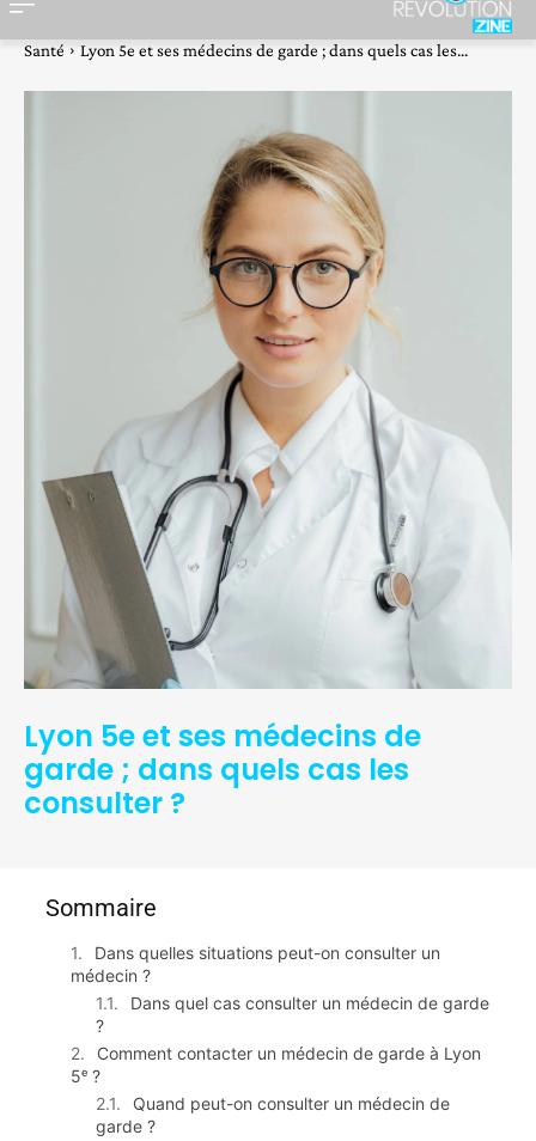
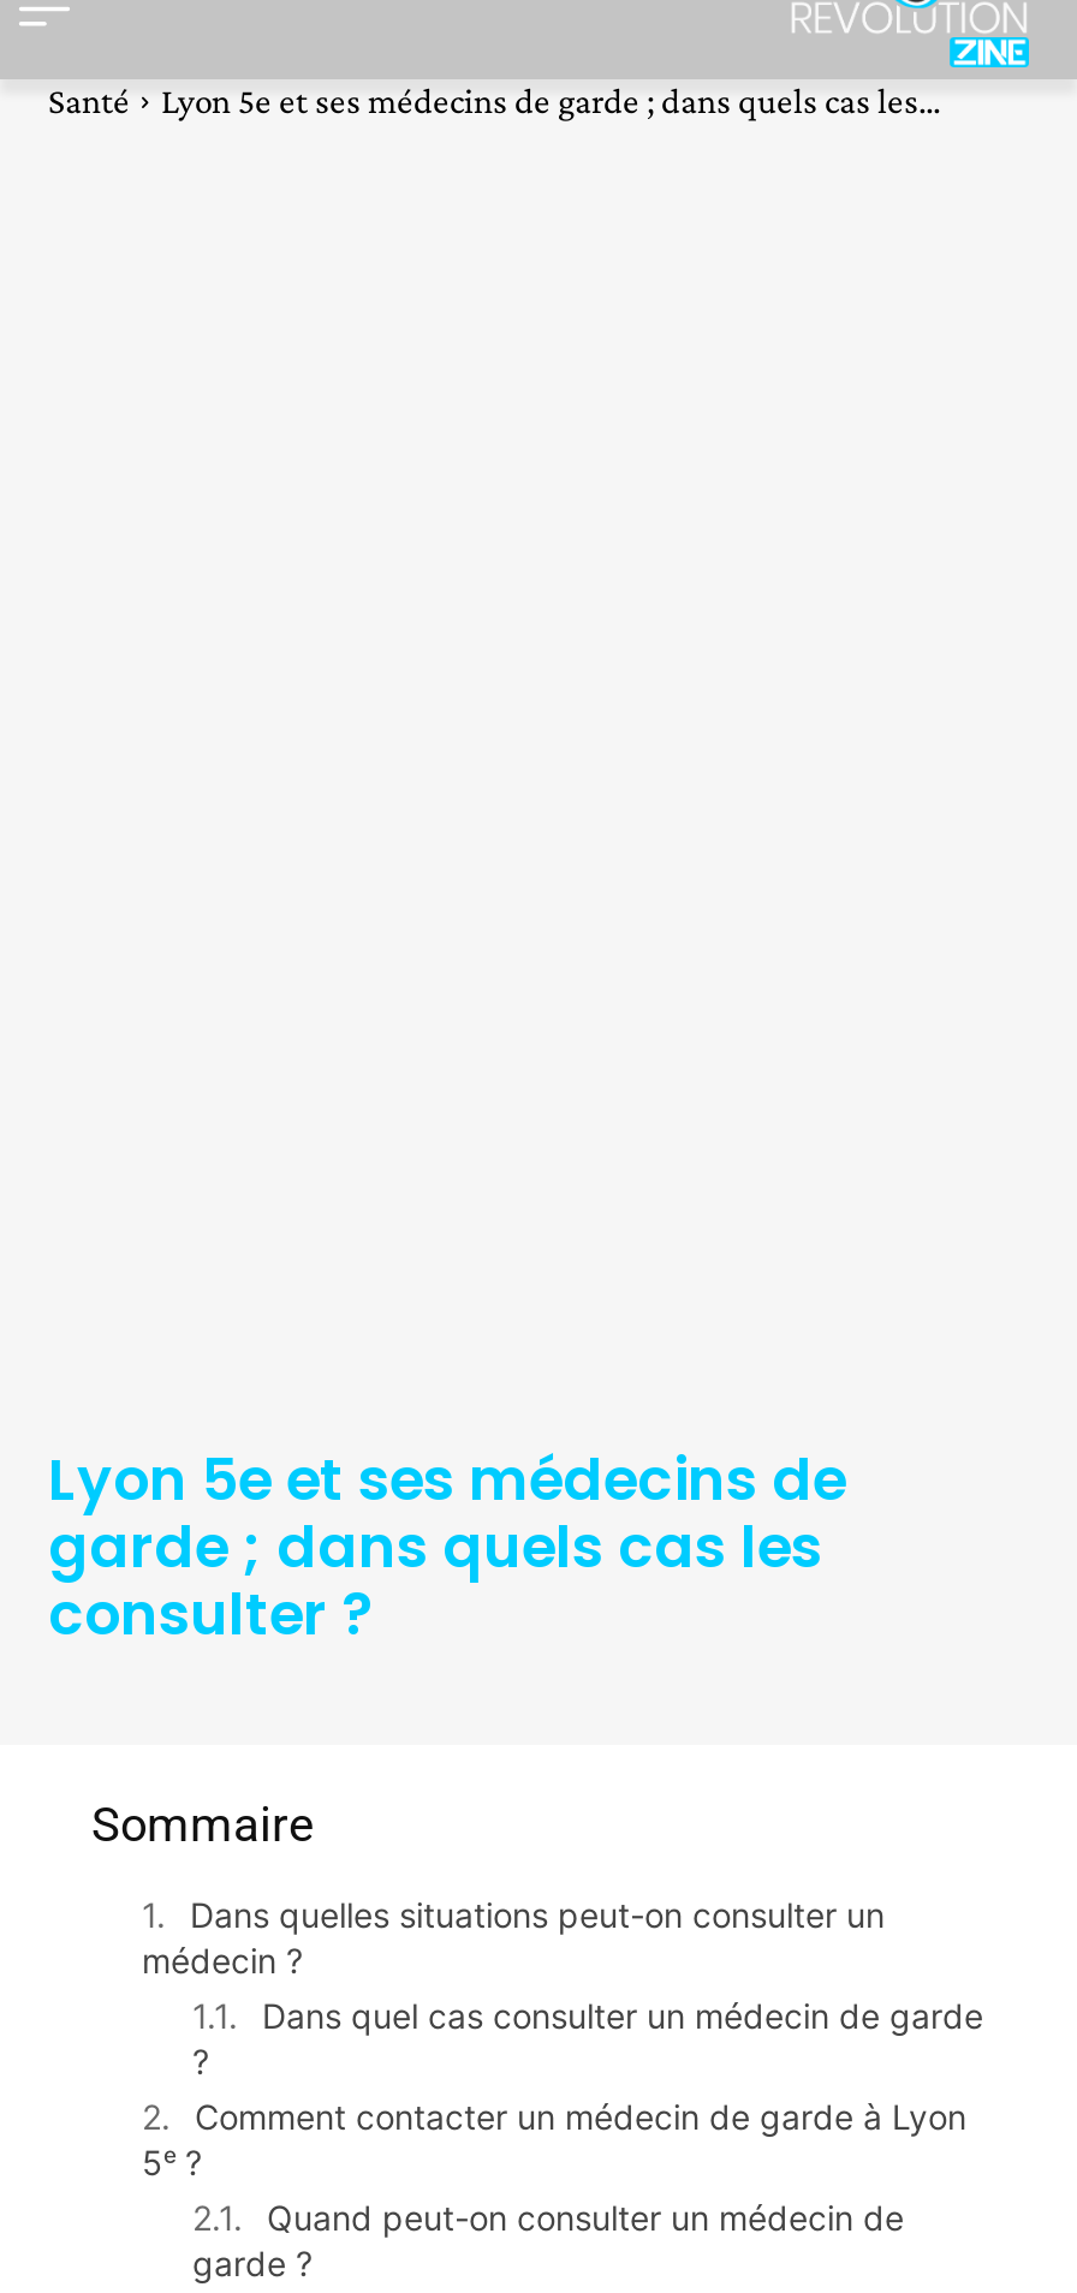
[23,91,512,690] [image] -> none

